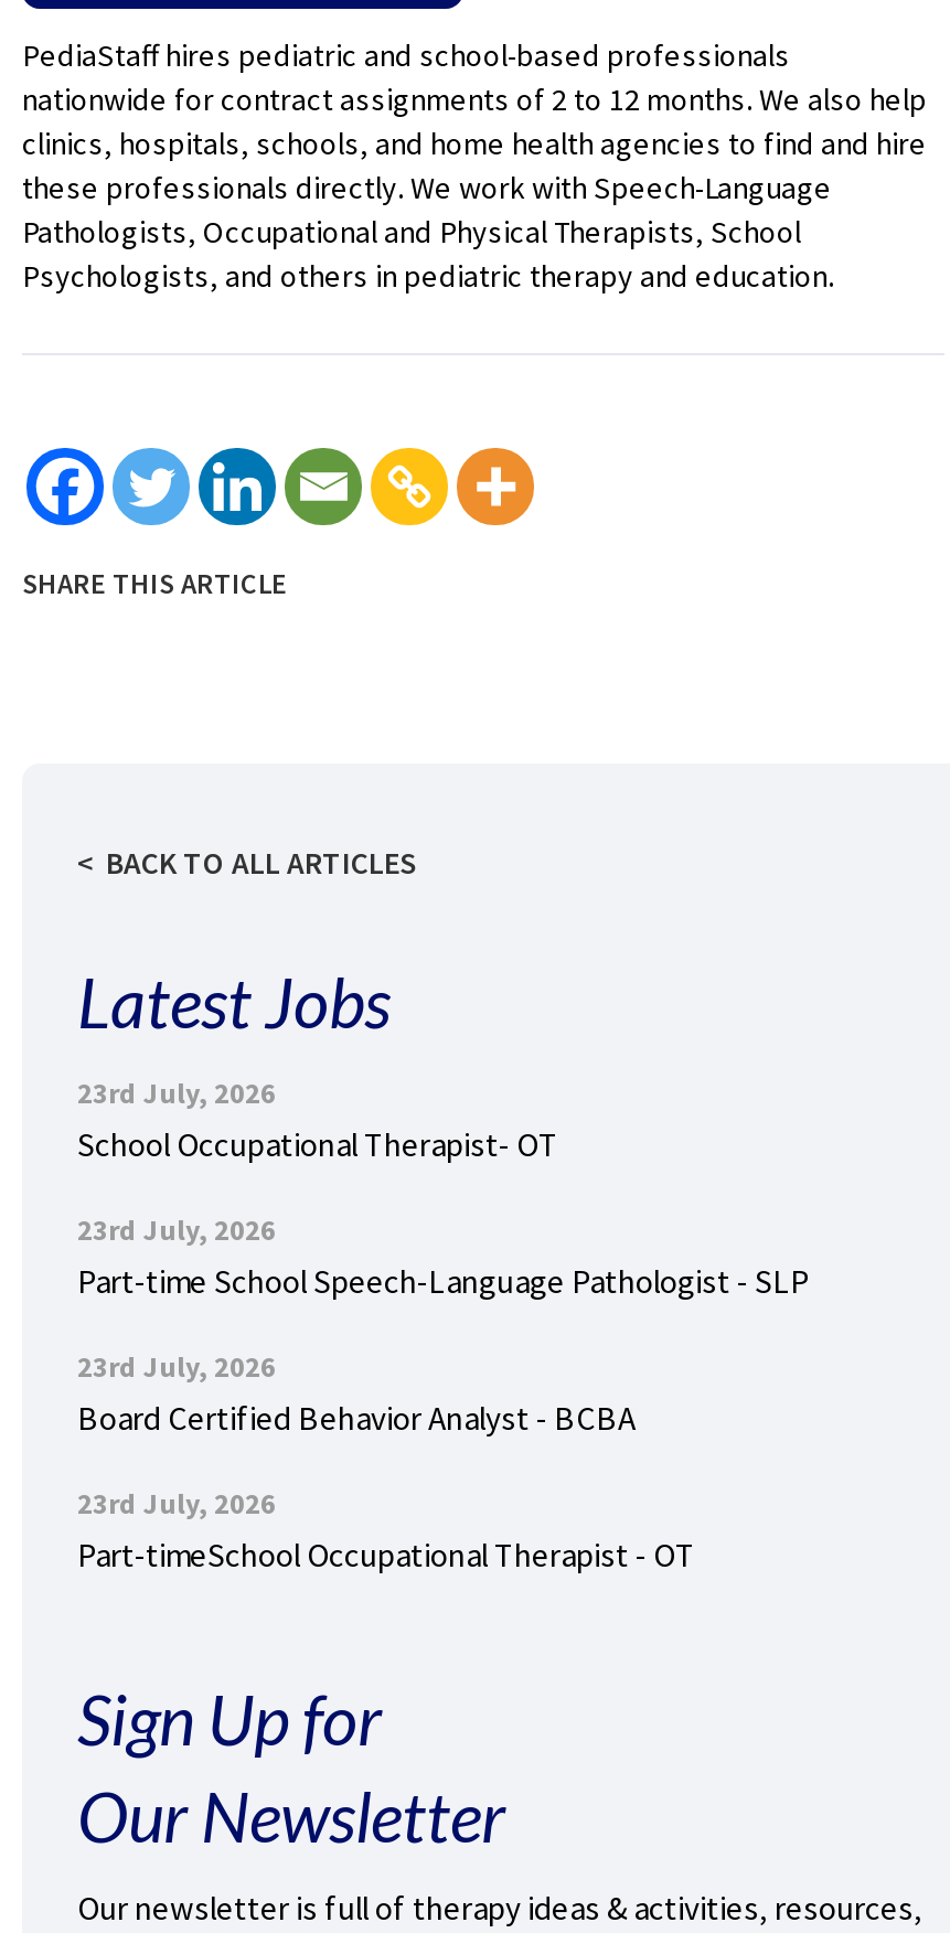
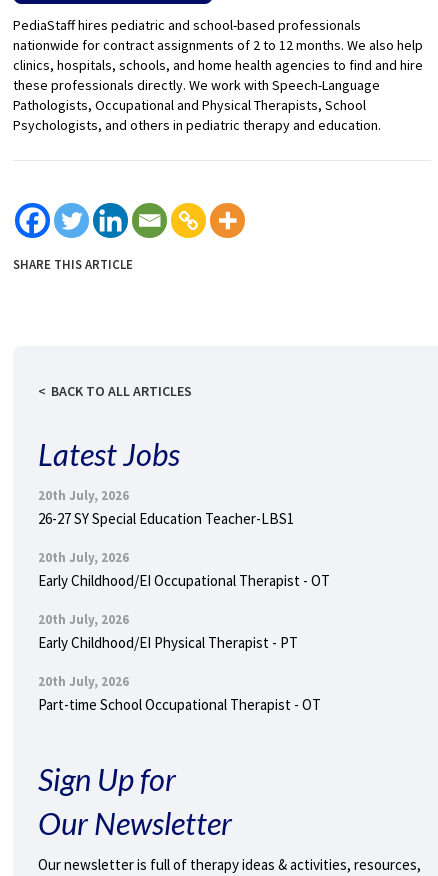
[77,1074,558,1164] 23rd July, 2026 | School Occupational Therapist- OT -> [38,486,294,527] 20th July, 2026 | 26-27 SY Special Education Teacher-LBS1
[77,1210,810,1301] 23rd July, 2026 | Part-time School Speech-Language Pathologist - SLP -> [38,548,330,589] 20th July, 2026 | Early Childhood/EI Occupational Therapist - OT
[77,1347,636,1438] 23rd July, 2026 | Board Certified Behavior Analyst - BCBA -> [38,610,298,651] 20th July, 2026 | Early Childhood/EI Physical Therapist - PT
[77,1484,695,1574] 23rd July, 2026 | Part-timeSchool Occupational Therapist - OT -> [38,672,321,713] 20th July, 2026 | Part-time School Occupational Therapist - OT

